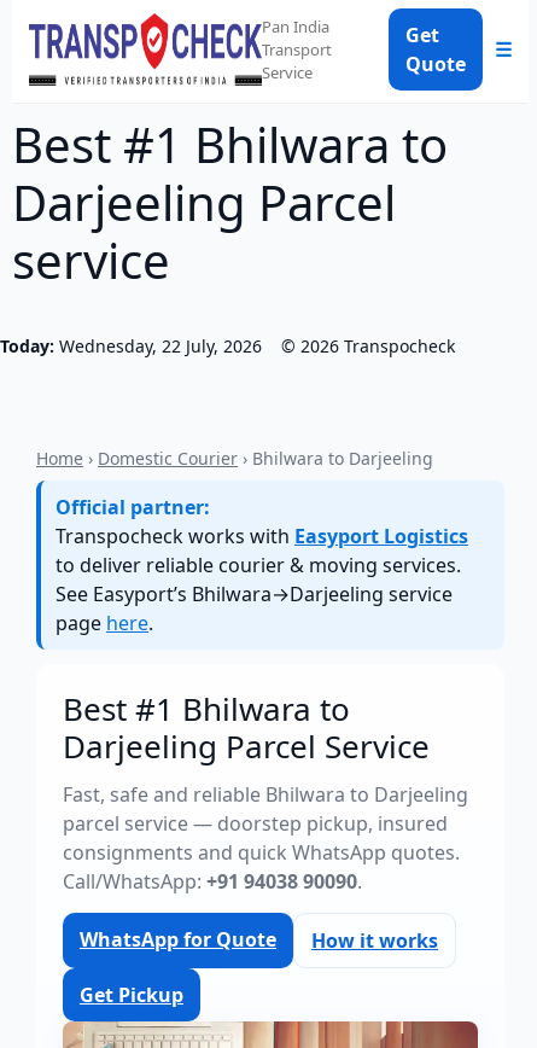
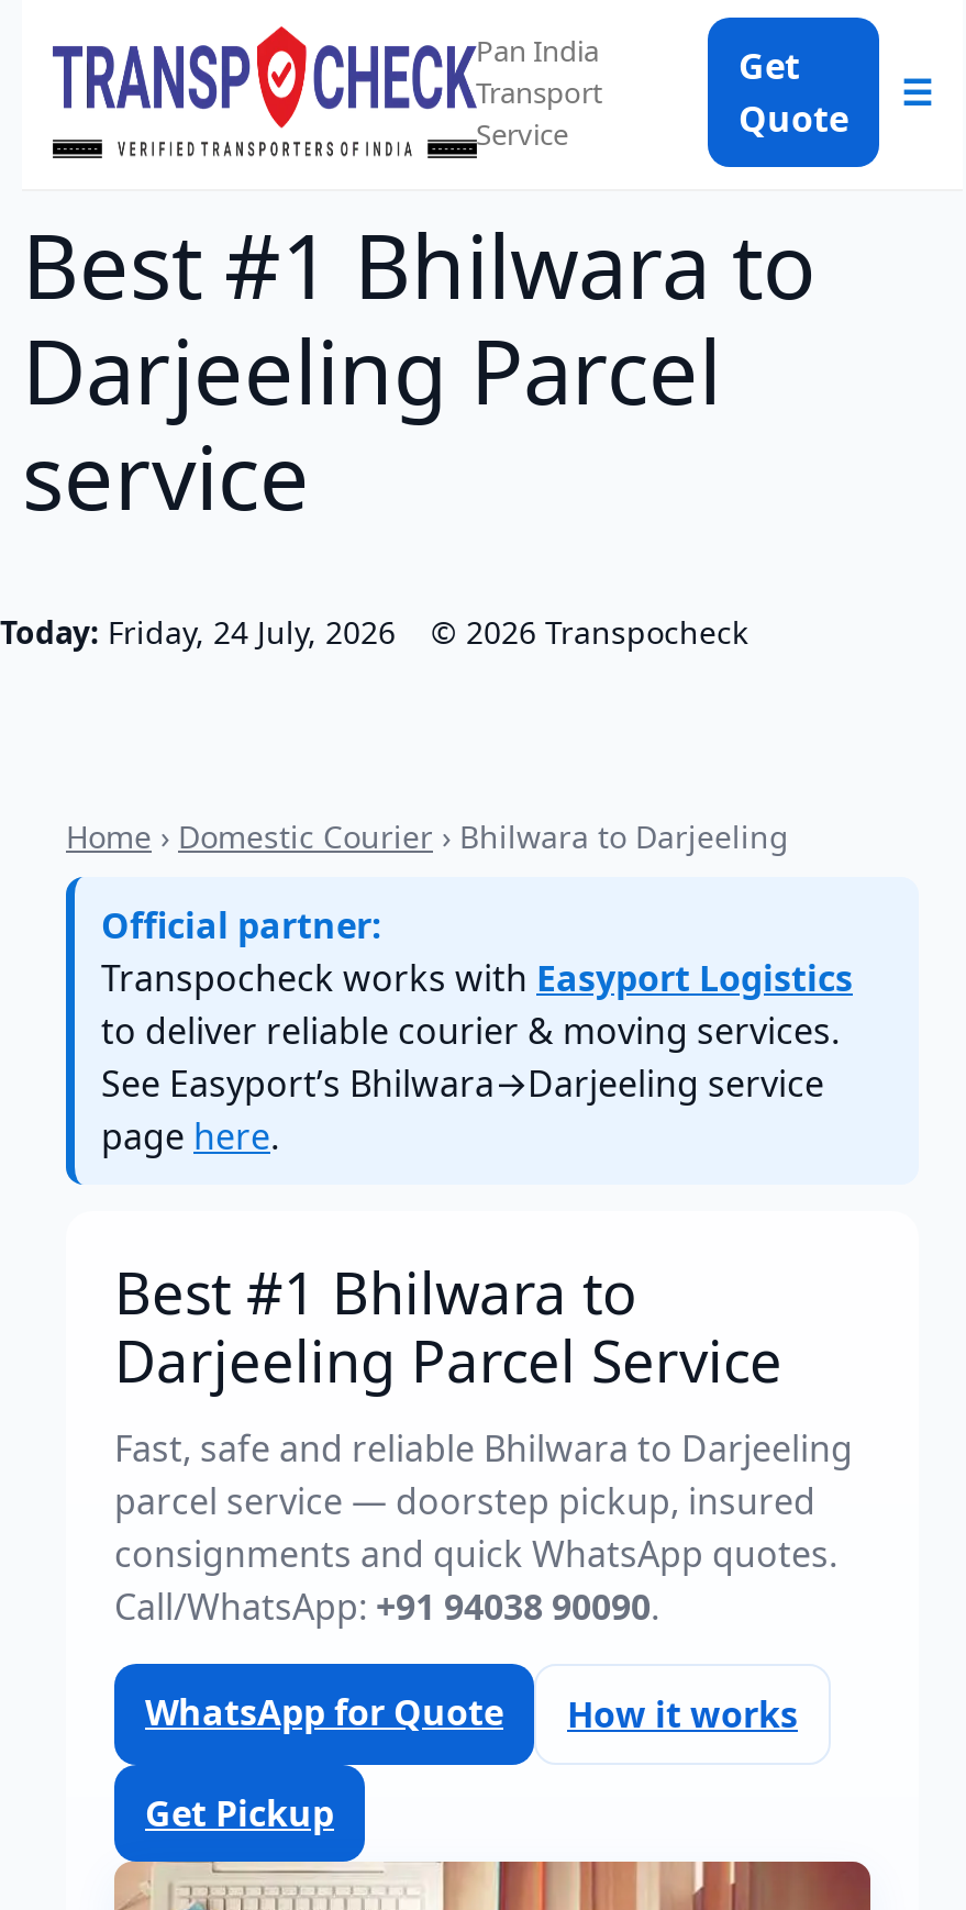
[0,334,262,357] Today: Wednesday, 22 July, 2026 -> [0,611,396,653] Today: Friday, 24 July, 2026

